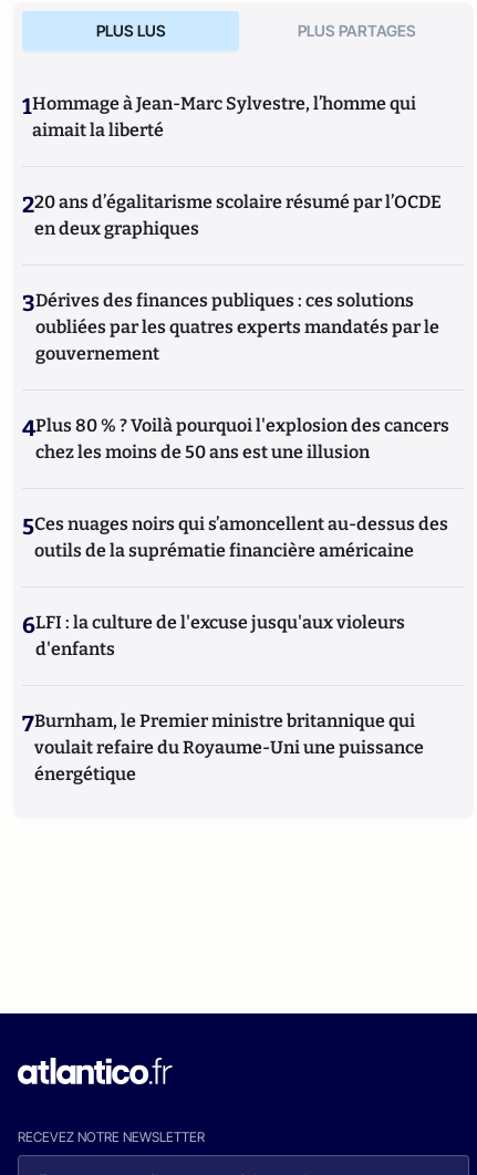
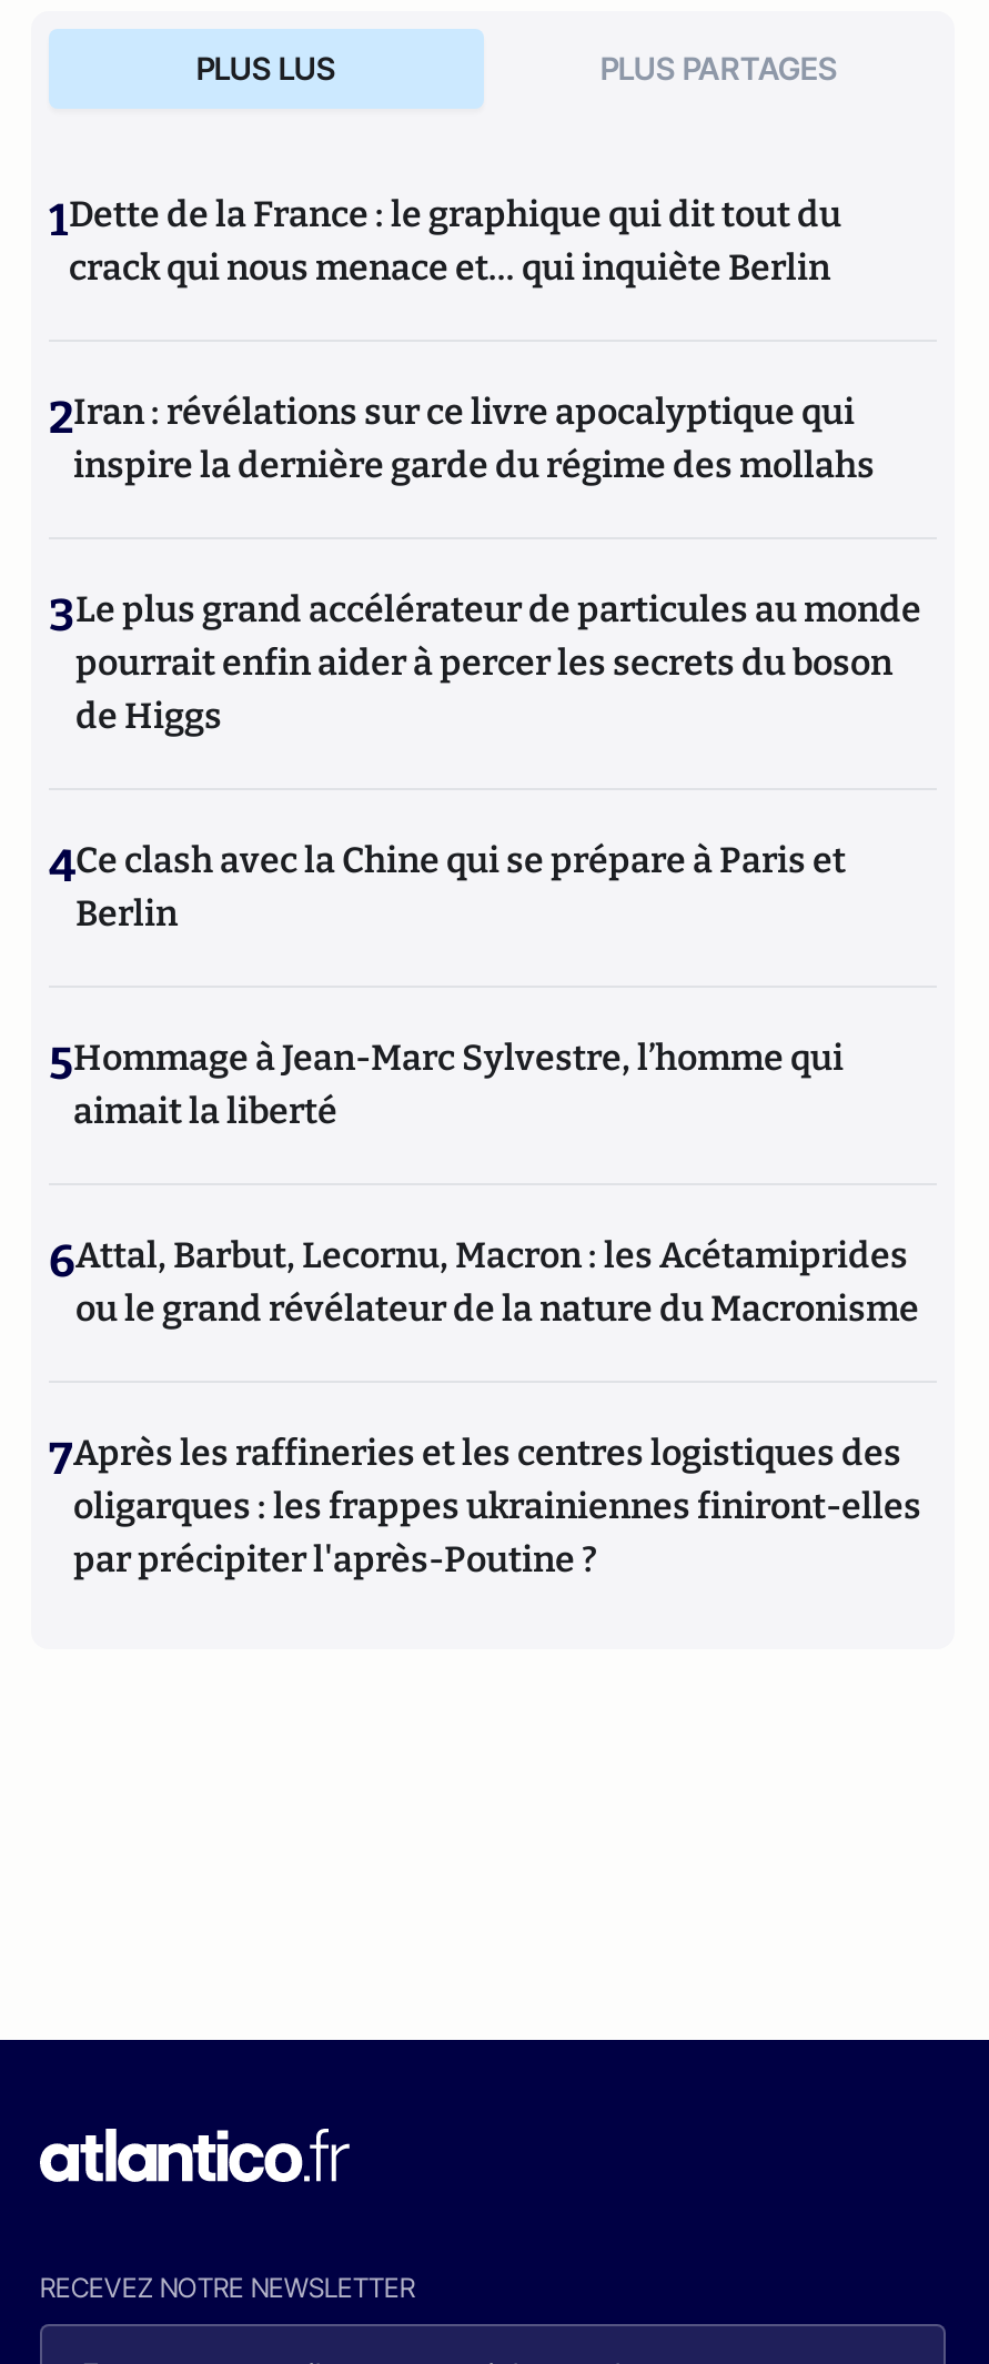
[22,93,416,119] 1Hommage à Jean-Marc Sylvestre, l’homme qui -> [49,193,921,1090] 1Dette de la France : le graphique qui dit tout du | crack qui nous menace et… qui inquiète Berlin | 2Iran : révélations sur ce livre apocalyptique qui | inspire la dernière garde du régime des mollahs | 3Le plus grand accélérateur de particules au monde | pourrait enfin aider à percer les secrets du boson | de Higgs | 4Ce clash avec la Chine qui se prépare à Paris et | Berlin | 5Hommage à Jean-Marc Sylvestre, l’homme qui
moved [32,119,164,141] -> [73,1090,337,1132]: aimait la liberté
[22,191,449,784] 220 ans d’égalitarisme scolaire résumé par l’OCDE | en deux graphiques | 3Dérives des finances publiques : ces solutions | oubliées par les quatres experts mandatés par le | gouvernement | 4Plus 80 % ? Voilà pourquoi l'explosion des cancers | chez les moins de 50 ans est une illusion | 5Ces nuages noirs qui s’amoncellent au-dessus des | outils de la suprématie financière américaine | 6LFI : la culture de l'excuse jusqu'aux violeurs | d'enfants | 7Burnham, le Premier ministre britannique qui | voulait refaire du Royaume-Uni une puissance | énergétique -> [49,1234,921,1580] 6Attal, Barbut, Lecornu, Macron : les Acétamiprides | ou le grand révélateur de la nature du Macronisme | 7Après les raffineries et les centres logistiques des | oligarques : les frappes ukrainiennes finiront-elles | par précipiter l'après-Poutine ?

